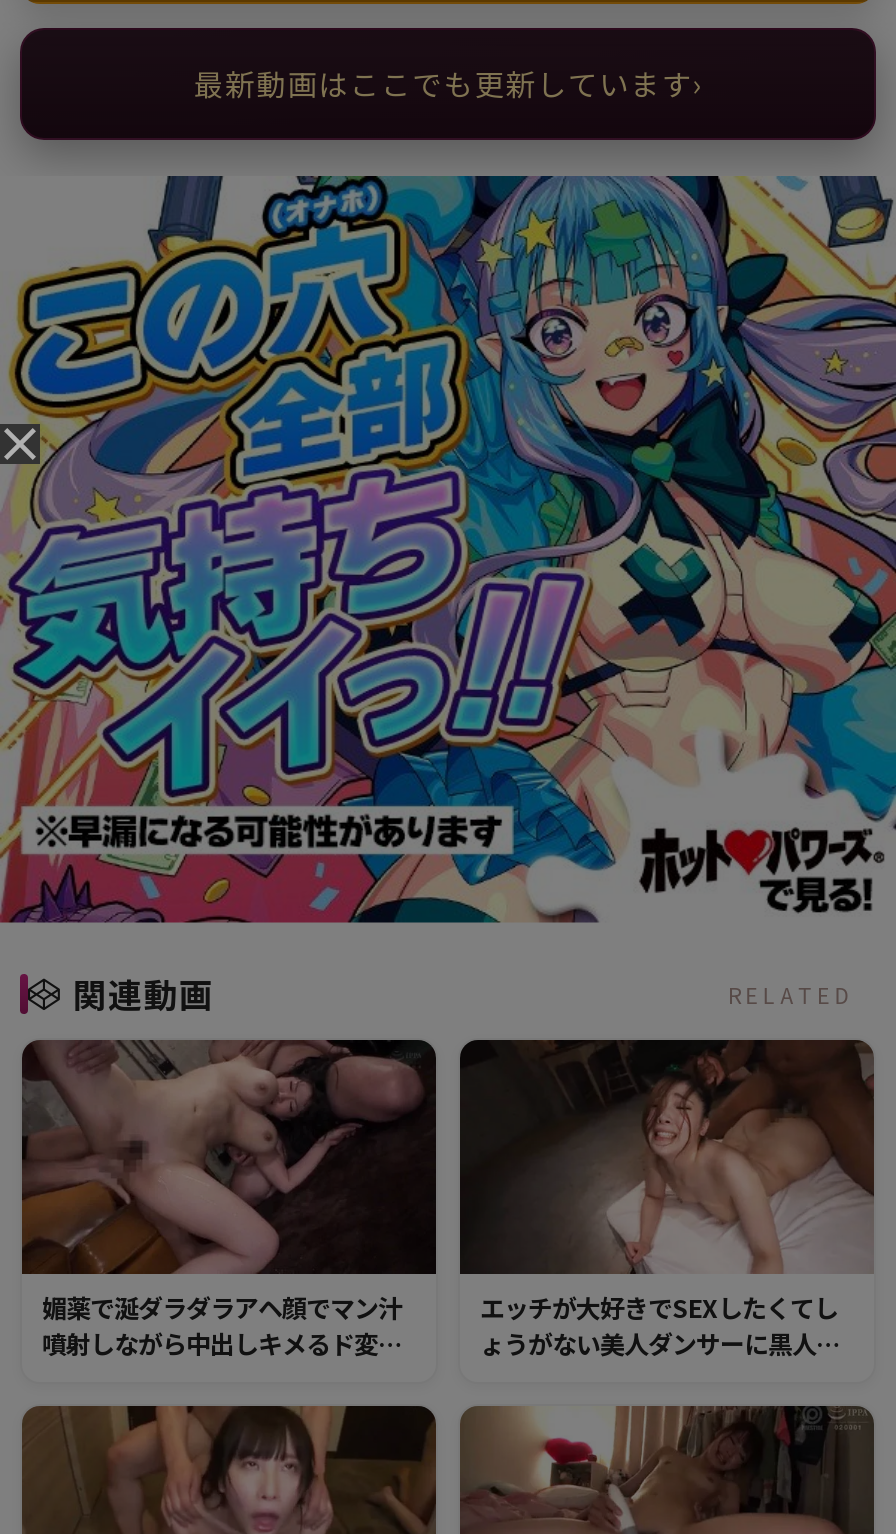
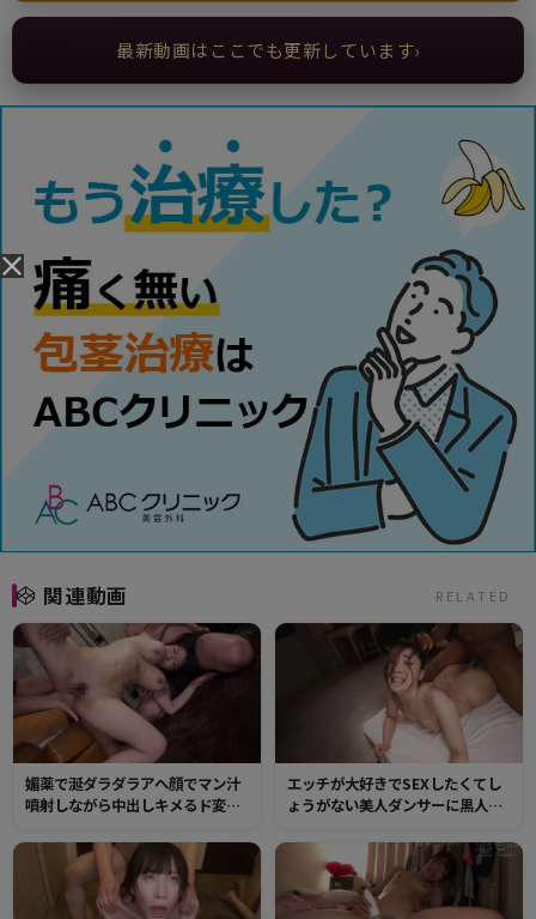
[6,174,890,924] [image] -> [4,104,532,554] [image]

